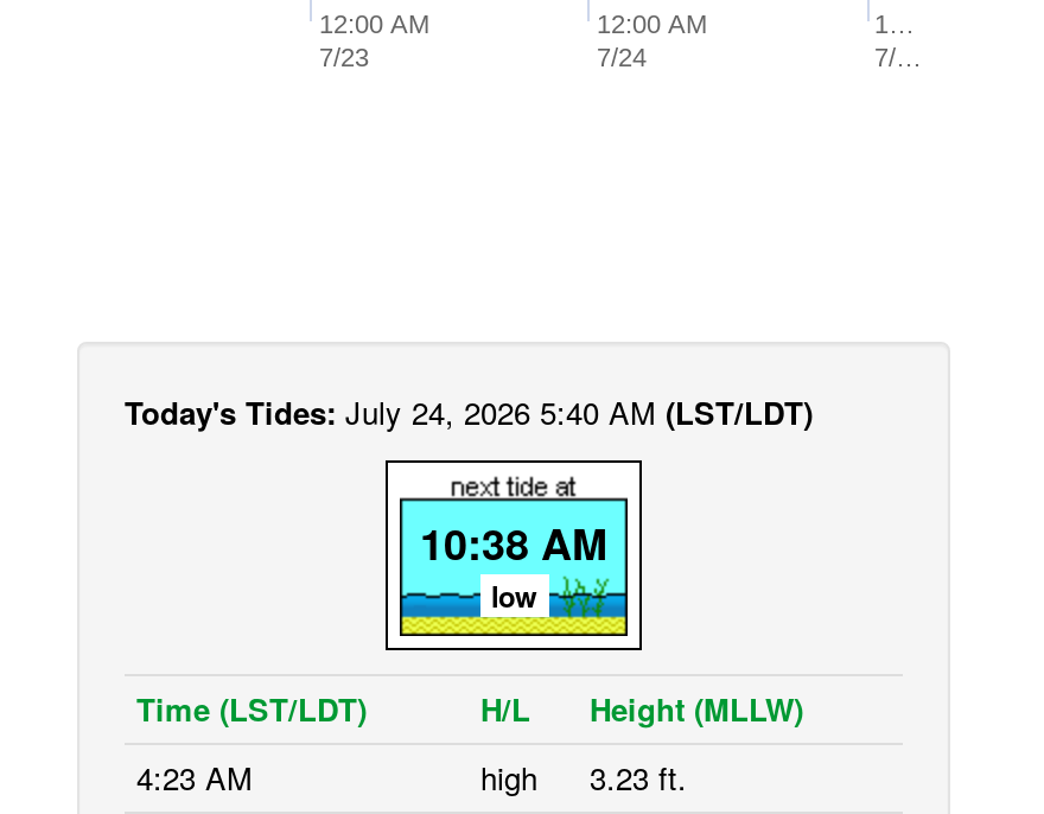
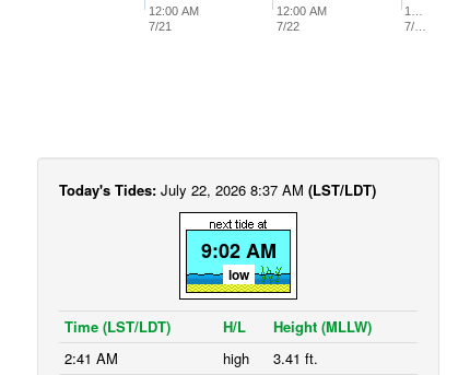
[319,43,369,72] 7/23 -> [149,20,172,33] 7/21
[597,43,647,72] 7/24 -> [277,20,299,33] 7/22
[125,389,813,434] Today's Tides: July 24, 2026 5:40 AM (LST/LDT) -> [59,179,376,200] Today's Tides: July 22, 2026 8:37 AM (LST/LDT)
[420,513,607,574] 10:38 AM -> [201,236,276,265] 9:02 AM
[136,755,253,800] 4:23 AM -> [64,348,118,368] 2:41 AM
[480,755,687,800] high 3.23 ft. -> [223,348,318,368] high 3.41 ft.

